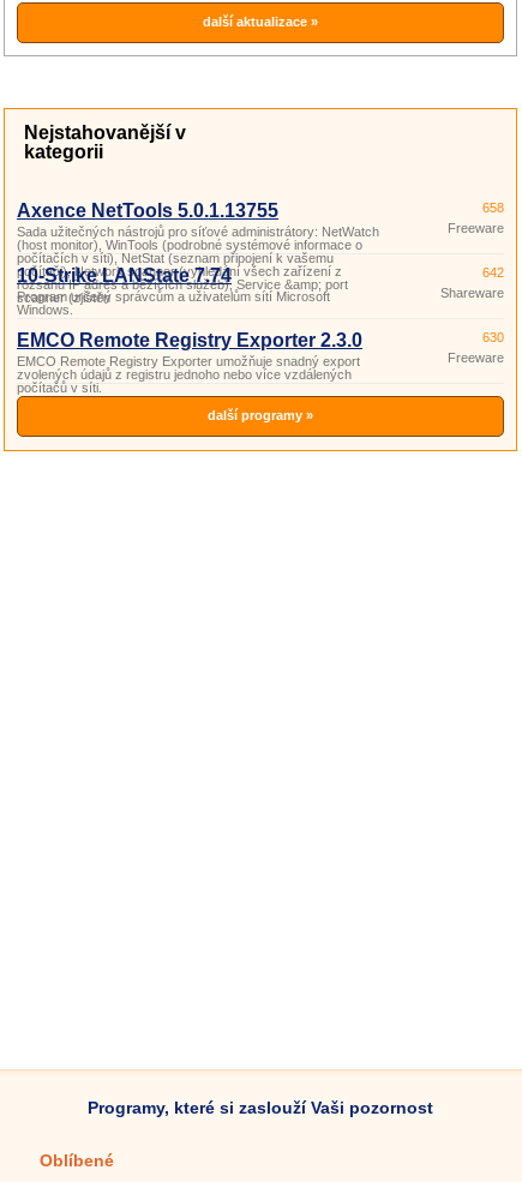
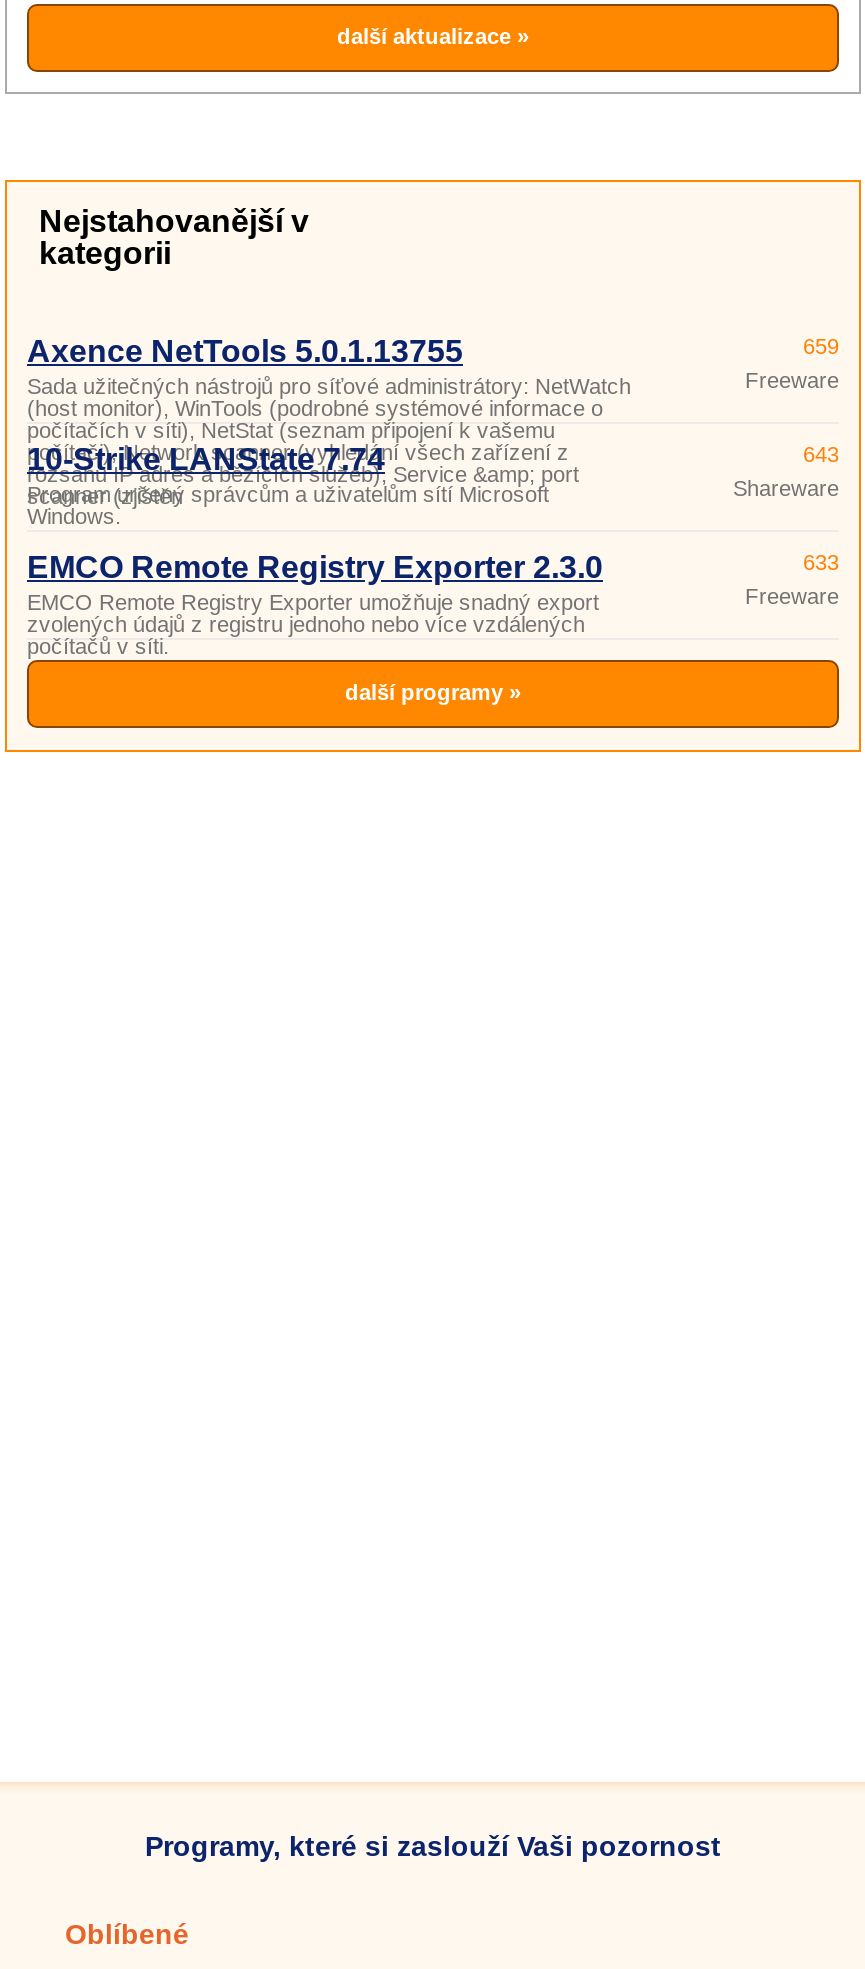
[482,200,504,215] 658 -> [803,334,839,358] 659
[482,265,504,280] 642 -> [803,442,839,466] 643
[482,330,504,344] 630 -> [803,550,839,574] 633

